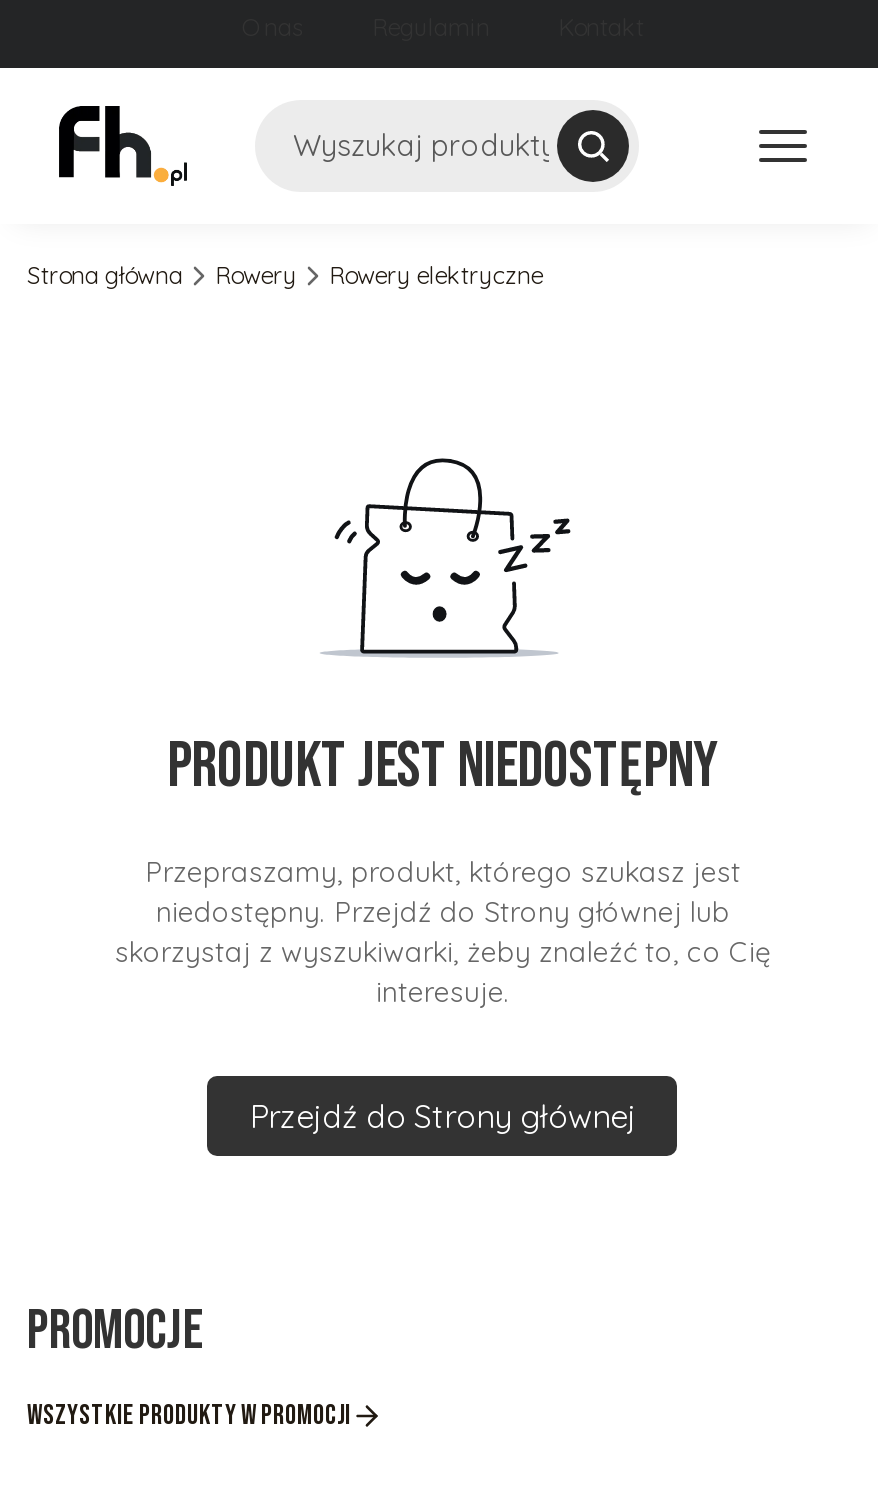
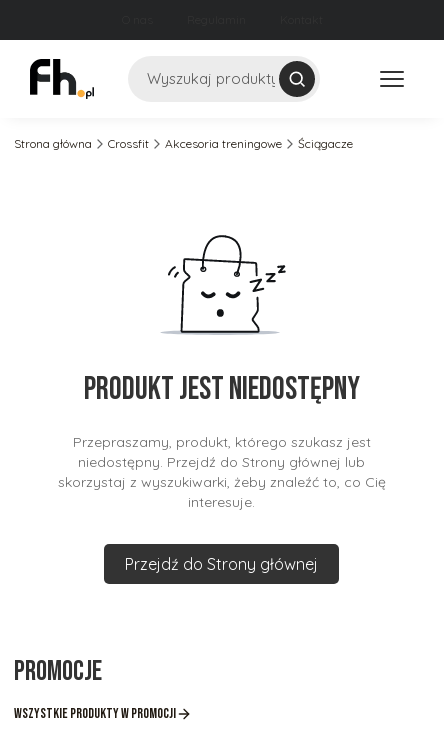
[215,260,543,290] Rowery | Rowery elektryczne -> [108,136,353,151] Crossfit | Akcesoria treningowe | Ściągacze

